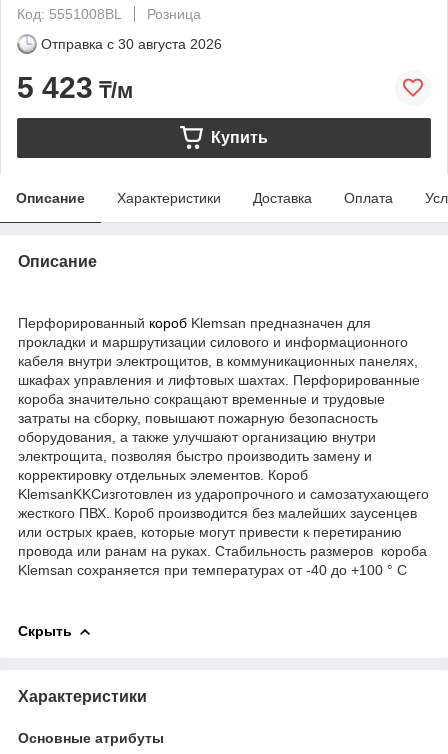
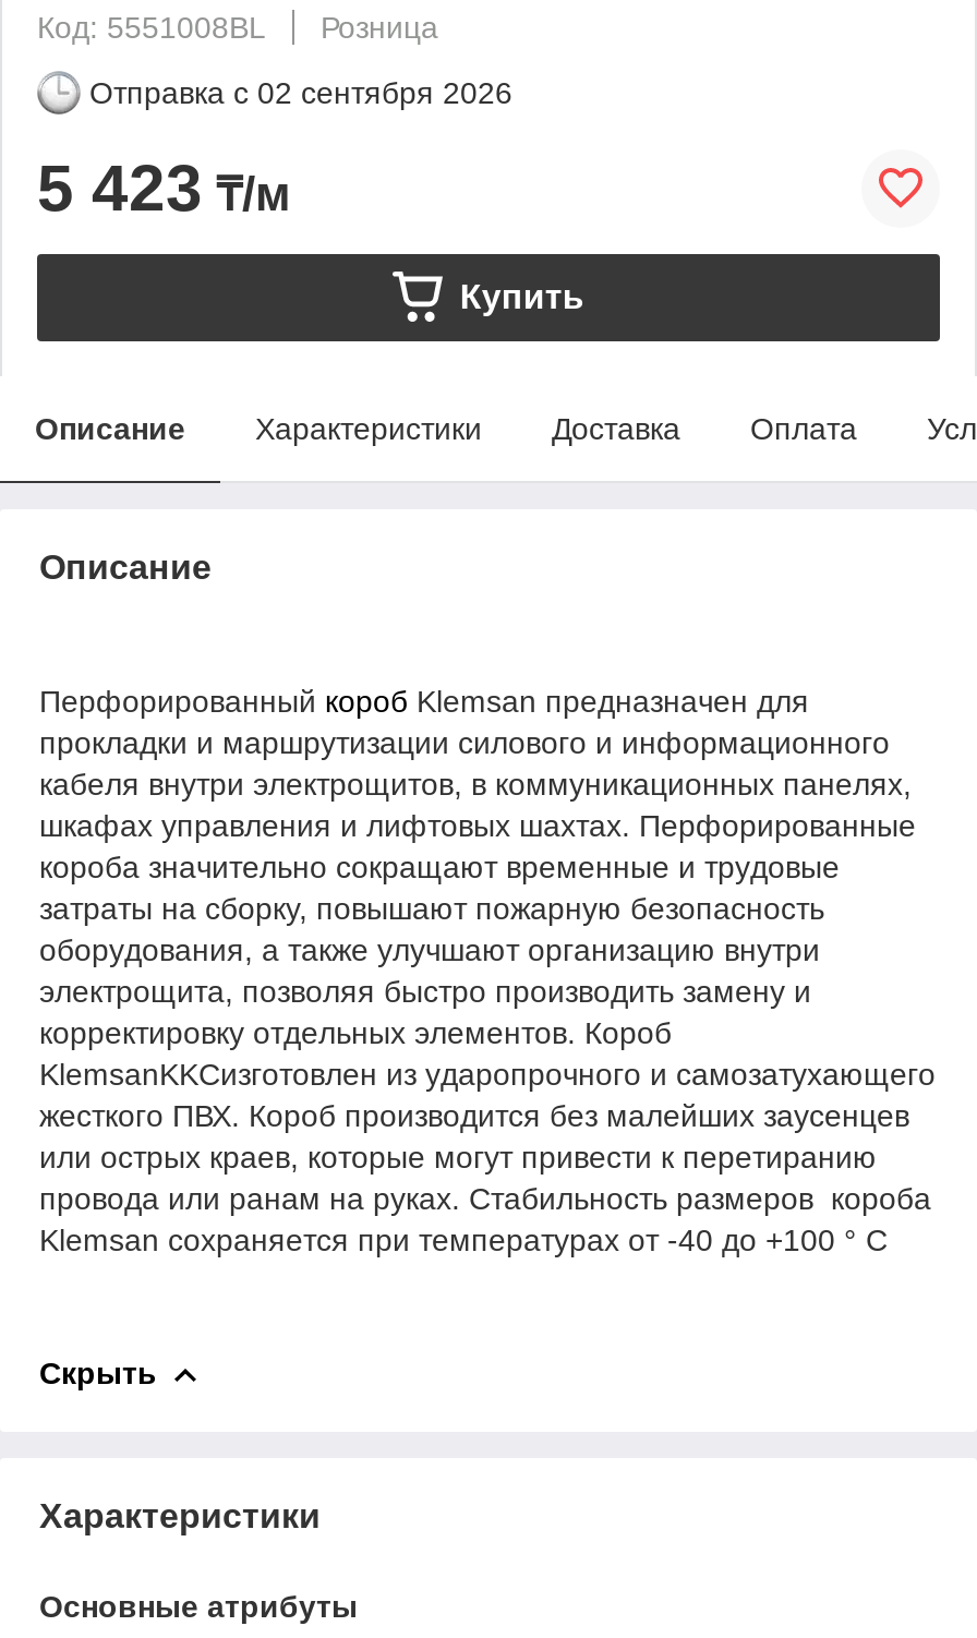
[41,36,222,52] Отправка с 30 августа 2026 -> [89,75,512,110] Отправка с 02 сентября 2026

